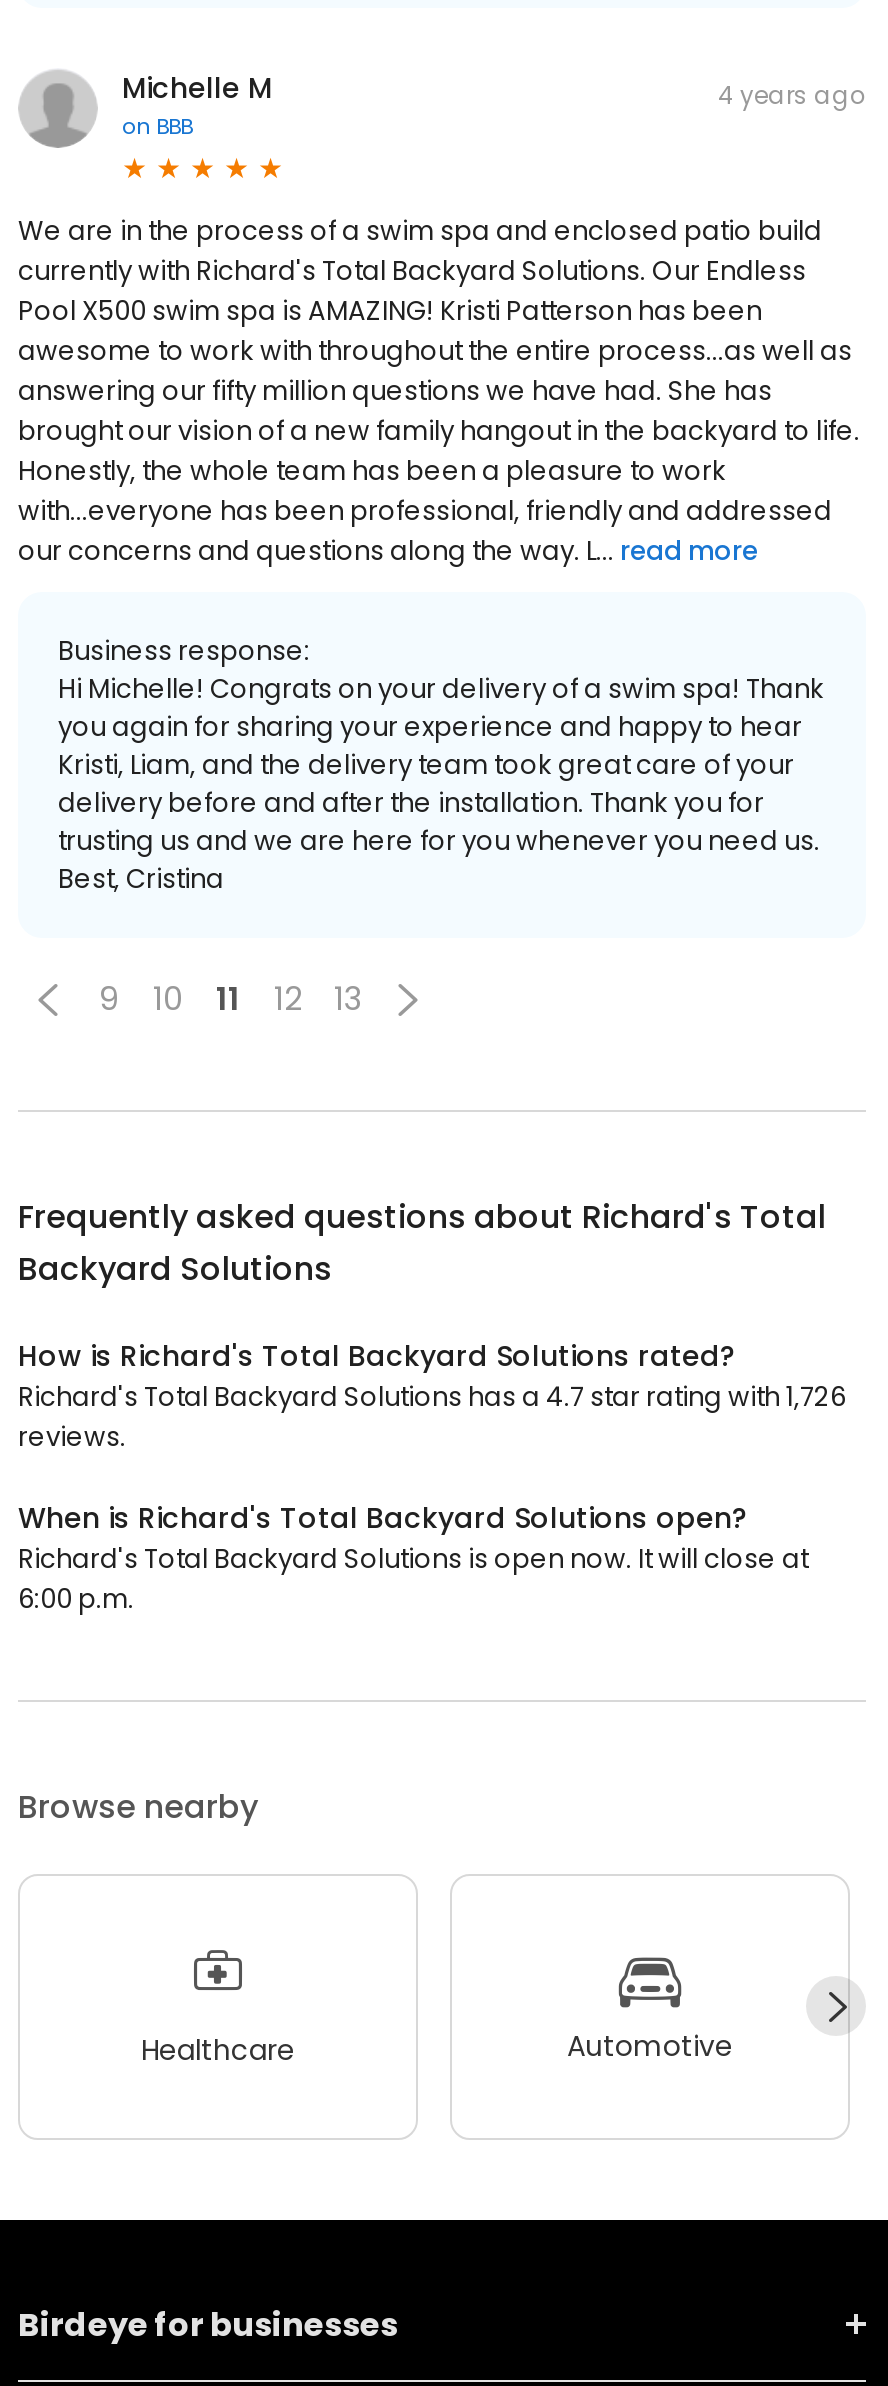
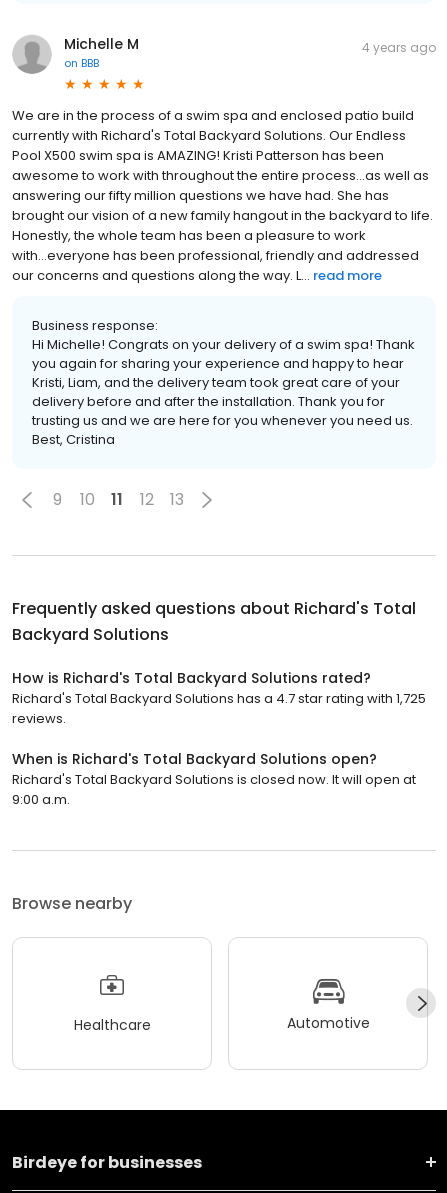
[18,1378,846,1416] Richard's Total Backyard Solutions has a 4.7 star rating with 1,726 -> [12,689,426,708] Richard's Total Backyard Solutions has a 4.7 star rating with 1,725
[18,1540,808,1618] Richard's Total Backyard Solutions is open now. It will close at | 6:00 p.m. -> [12,770,416,809] Richard's Total Backyard Solutions is closed now. It will open at | 9:00 a.m.

